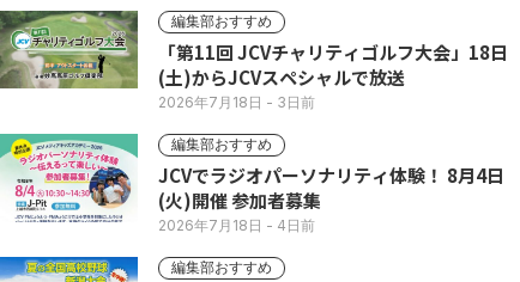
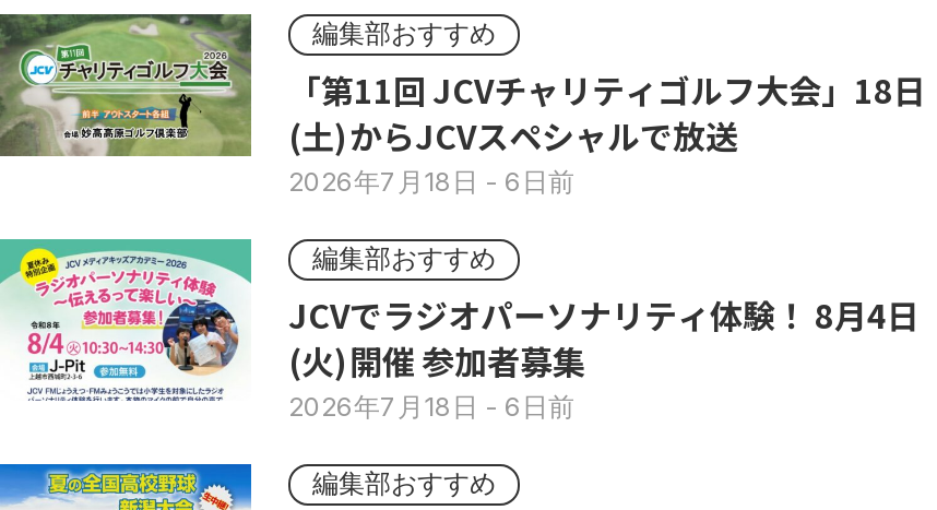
[158,93,315,111] 2026年7月18日- 3日前 -> [288,165,574,198] 2026年7月18日- 6日前
[158,216,315,234] 2026年7月18日- 4日前 -> [288,390,574,423] 2026年7月18日- 6日前

